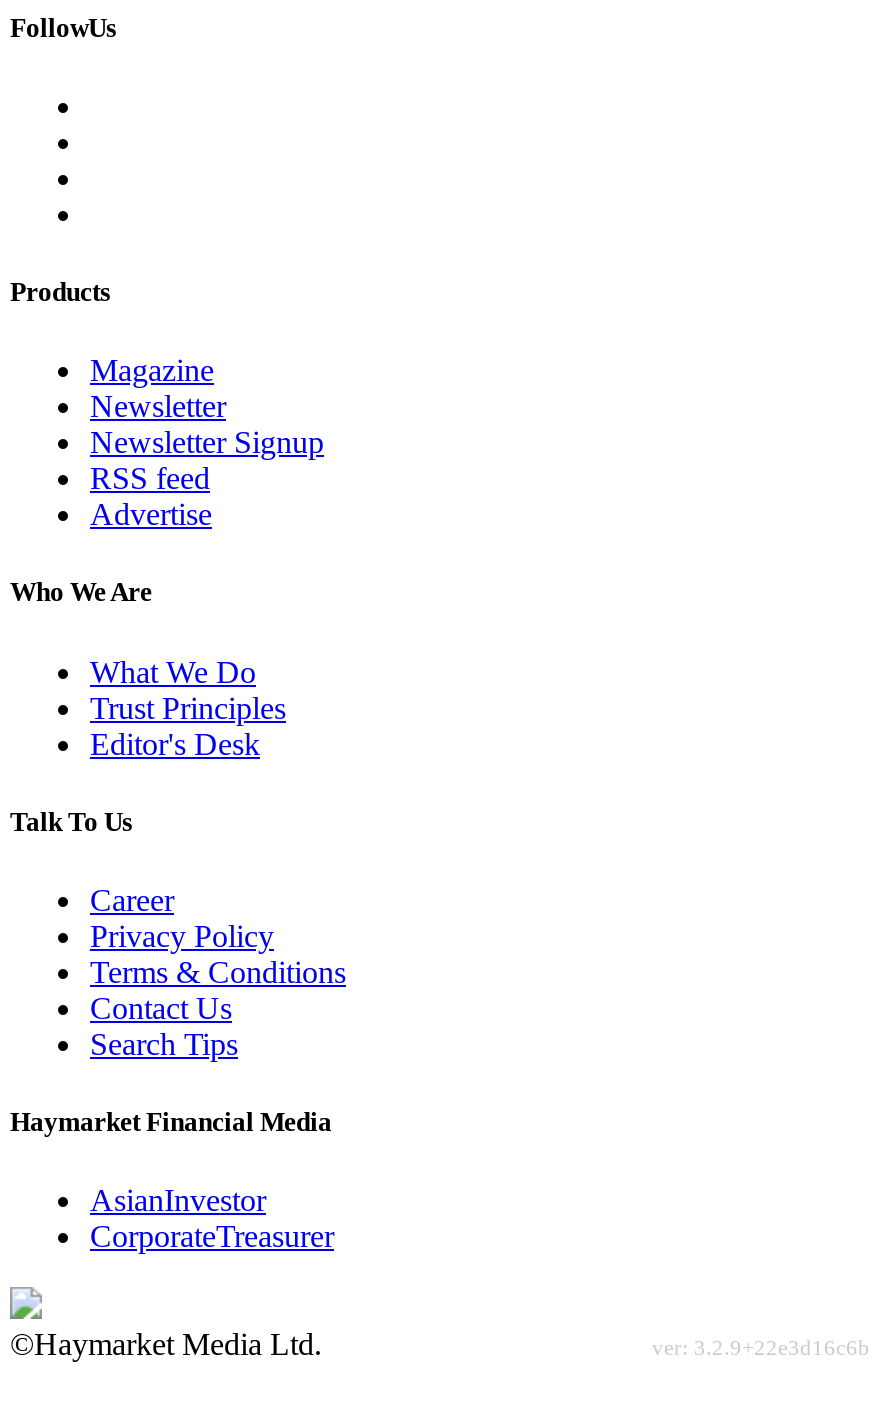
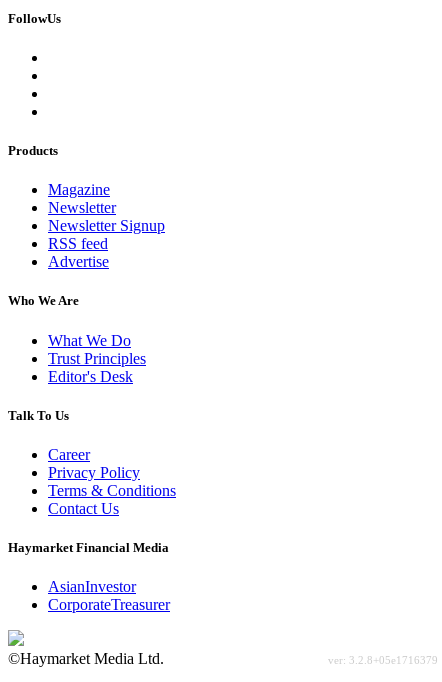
[90,1027,238,1061] Search Tips -> none

